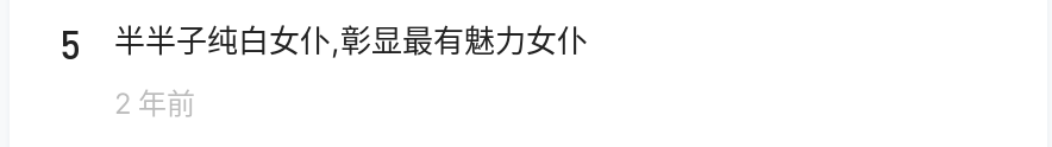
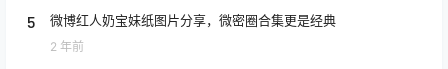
[114,21,588,59] 半半子纯白女仆,彰显最有魅力女仆 -> [50,12,336,28] 微博红人奶宝妹纸图片分享，微密圈合集更是经典

